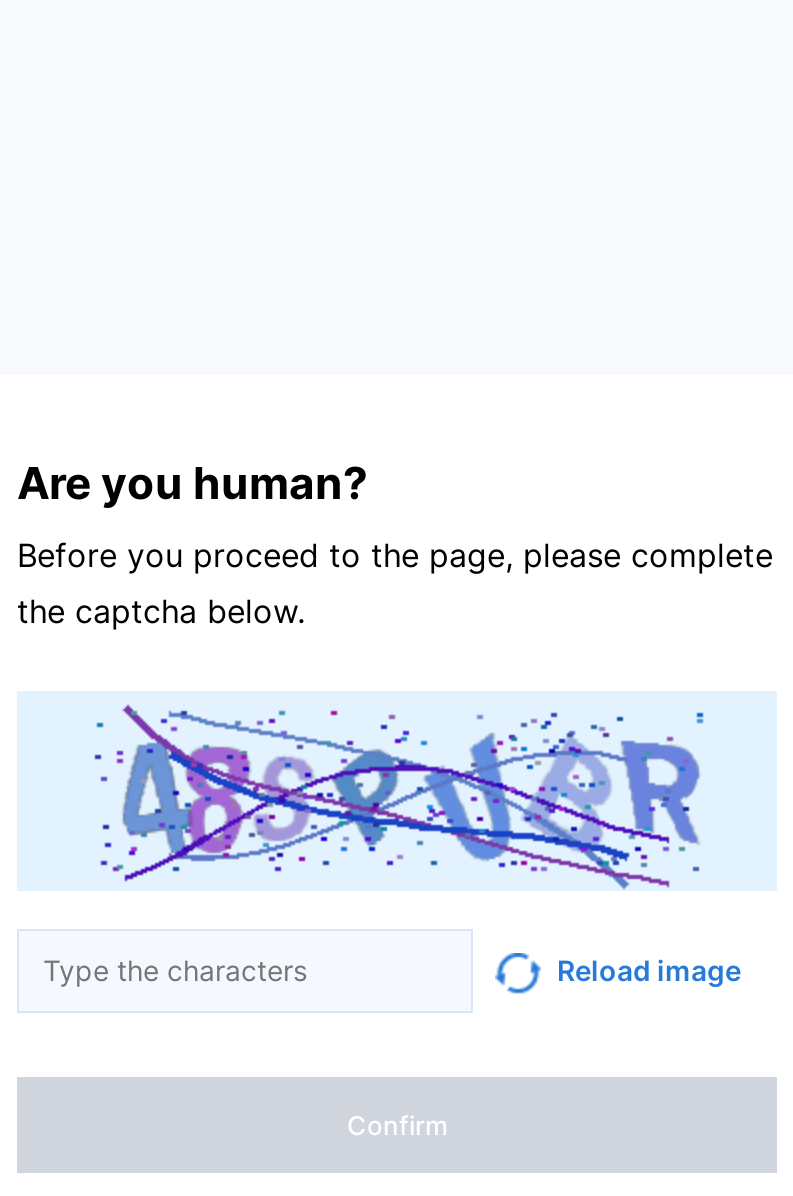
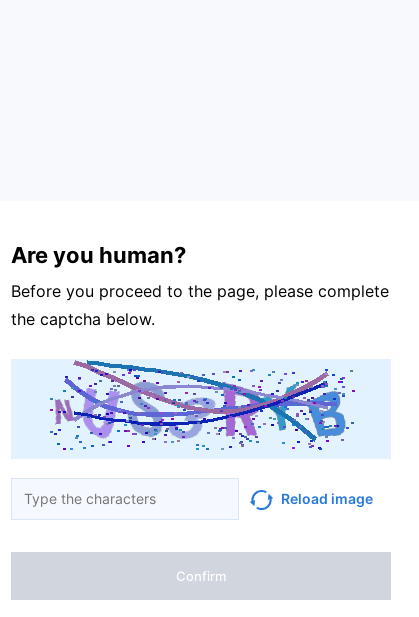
[93,695,705,889] [image] -> [49,360,356,457] [image]

